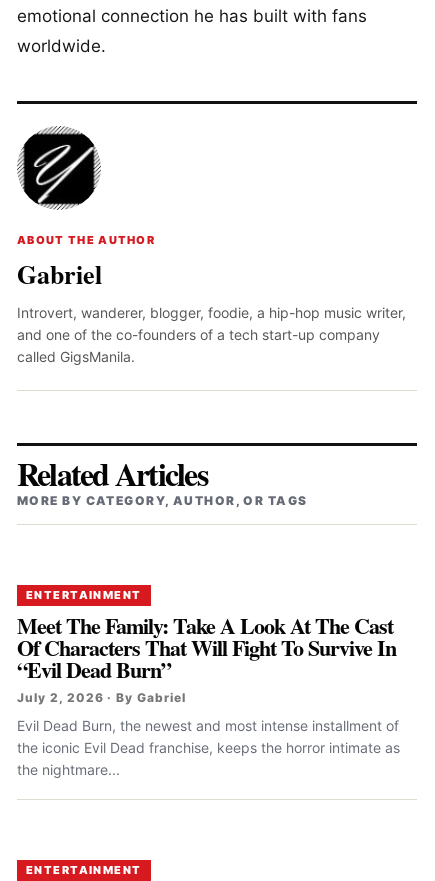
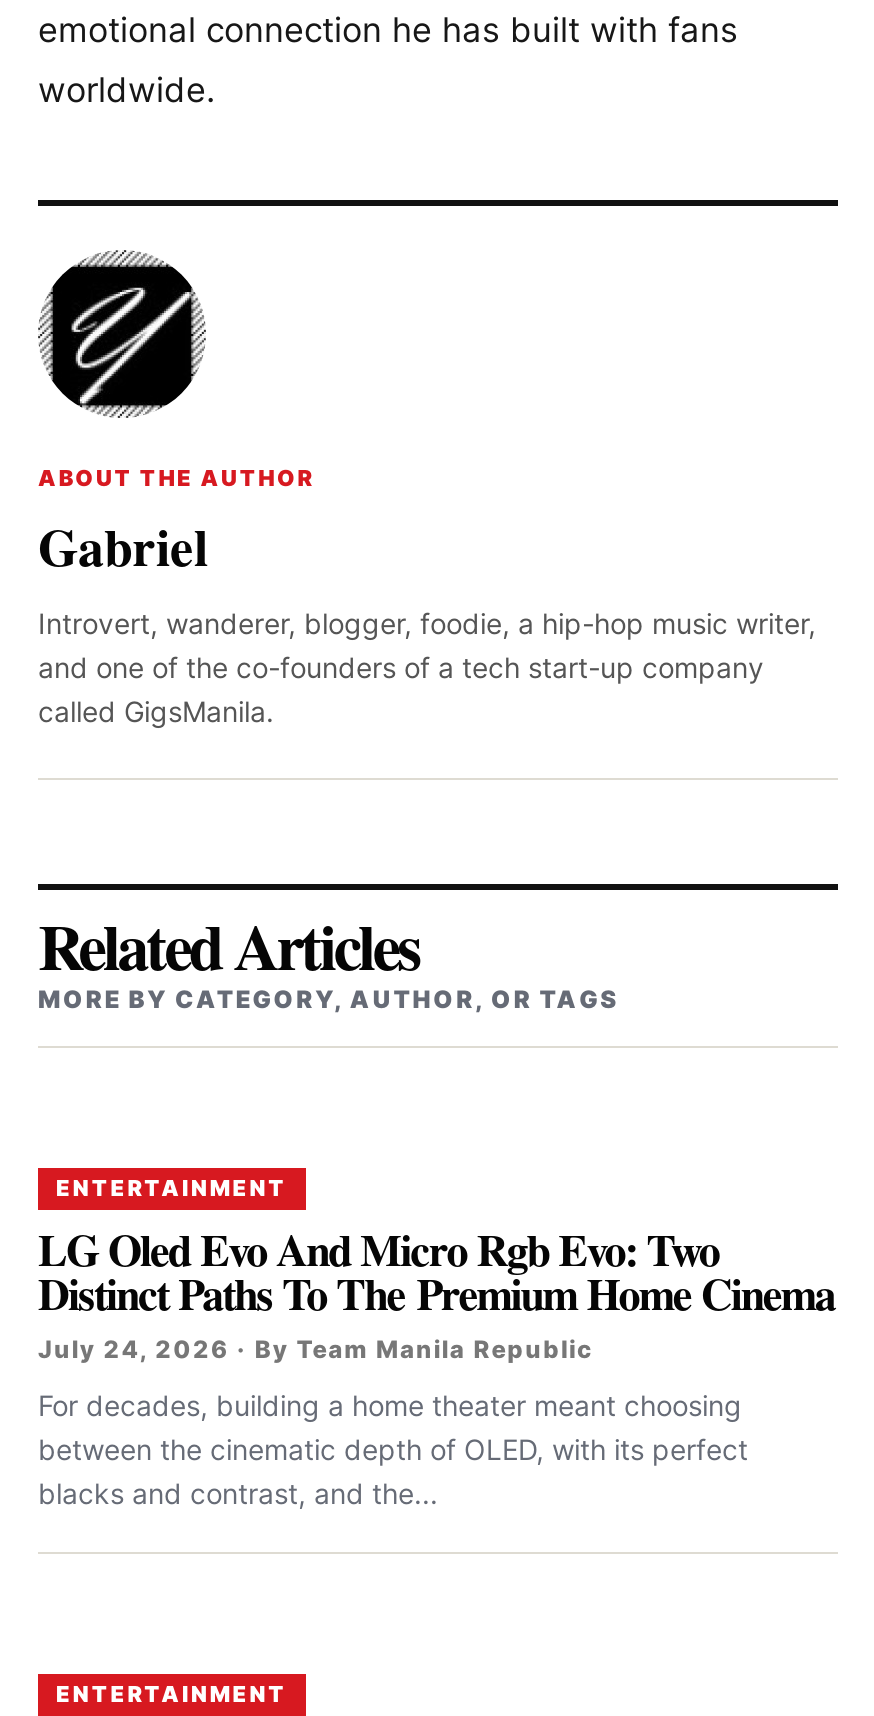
[17,609,396,705] Meet The Family: Take A Look At The Cast | Of Characters That Will Fight To Survive In | “Evil Dead Burn” | July 2, 2026 · By Gabriel -> [38,1217,835,1365] LG Oled Evo And Micro Rgb Evo: Two | Distinct Paths To The Premium Home Cinema | July 24, 2026 · By Team Manila Republic
[17,717,400,778] Evil Dead Burn, the newest and most intense installment of | the iconic Evil Dead franchise, keeps the horror intimate as | the nightmare... -> [38,1389,748,1511] For decades, building a home theater meant choosing | between the cinematic depth of OLED, with its perfect | blacks and contrast, and the...

